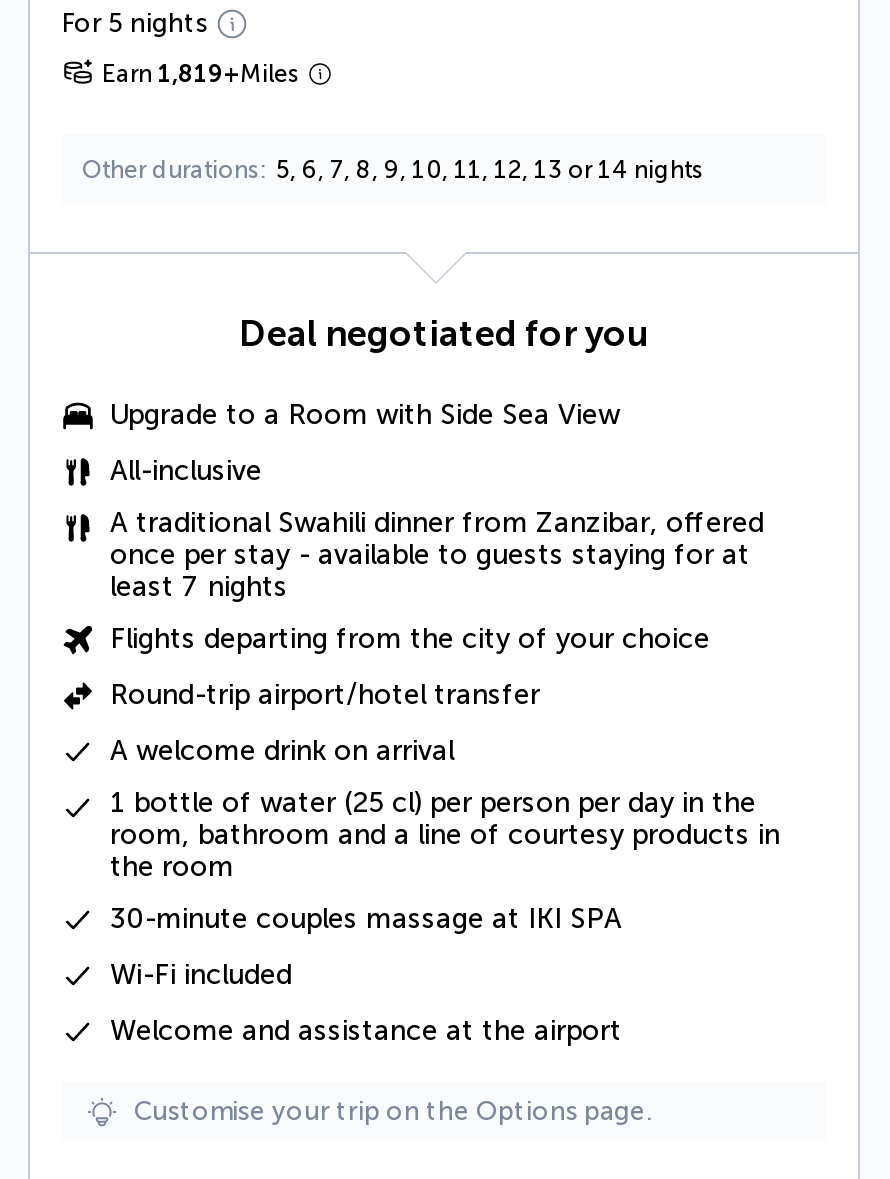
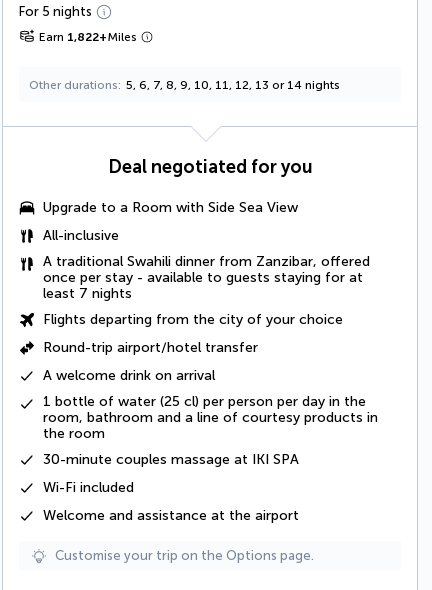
[102,60,300,88] Earn 1,819+Miles -> [39,30,137,44] Earn 1,822+Miles

